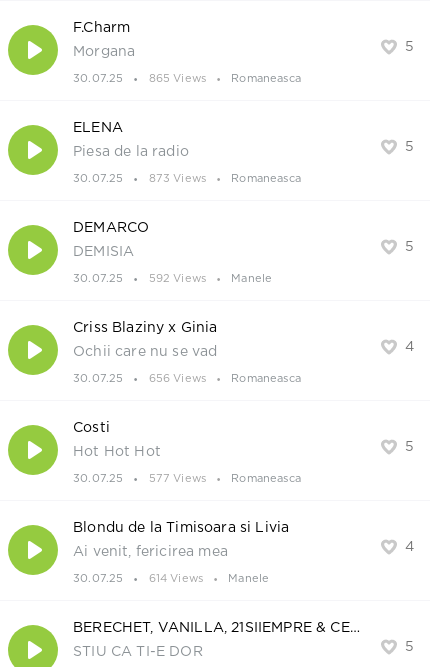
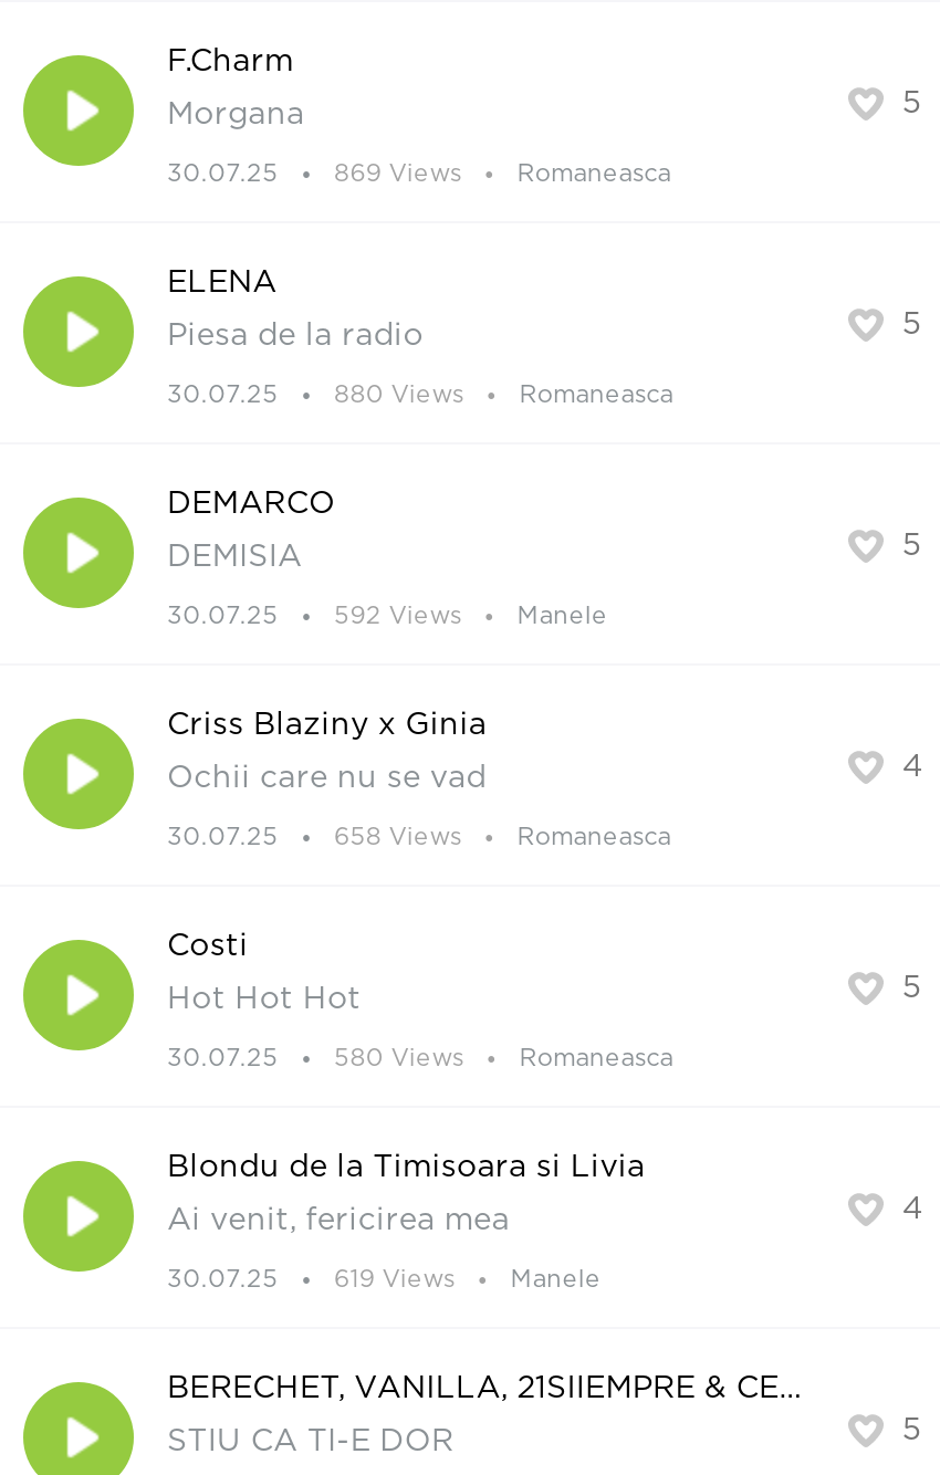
[148,74,206,84] 865 Views -> [334,164,461,186] 869 Views
[148,174,206,184] 873 Views -> [334,385,463,407] 880 Views
[148,374,206,384] 656 Views -> [334,827,461,849] 658 Views
[148,474,206,484] 577 Views -> [334,1048,463,1071] 580 Views
[148,574,203,584] 614 Views -> [334,1270,455,1292] 619 Views

